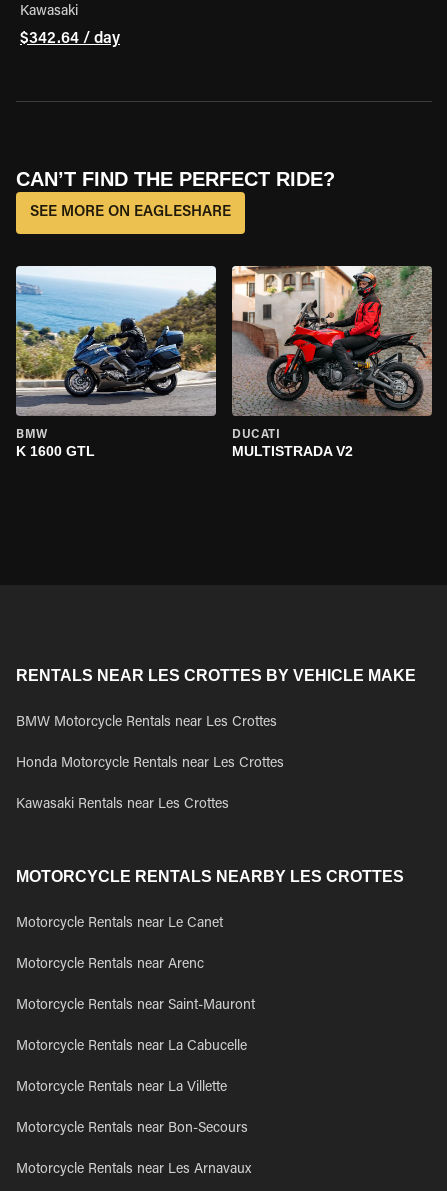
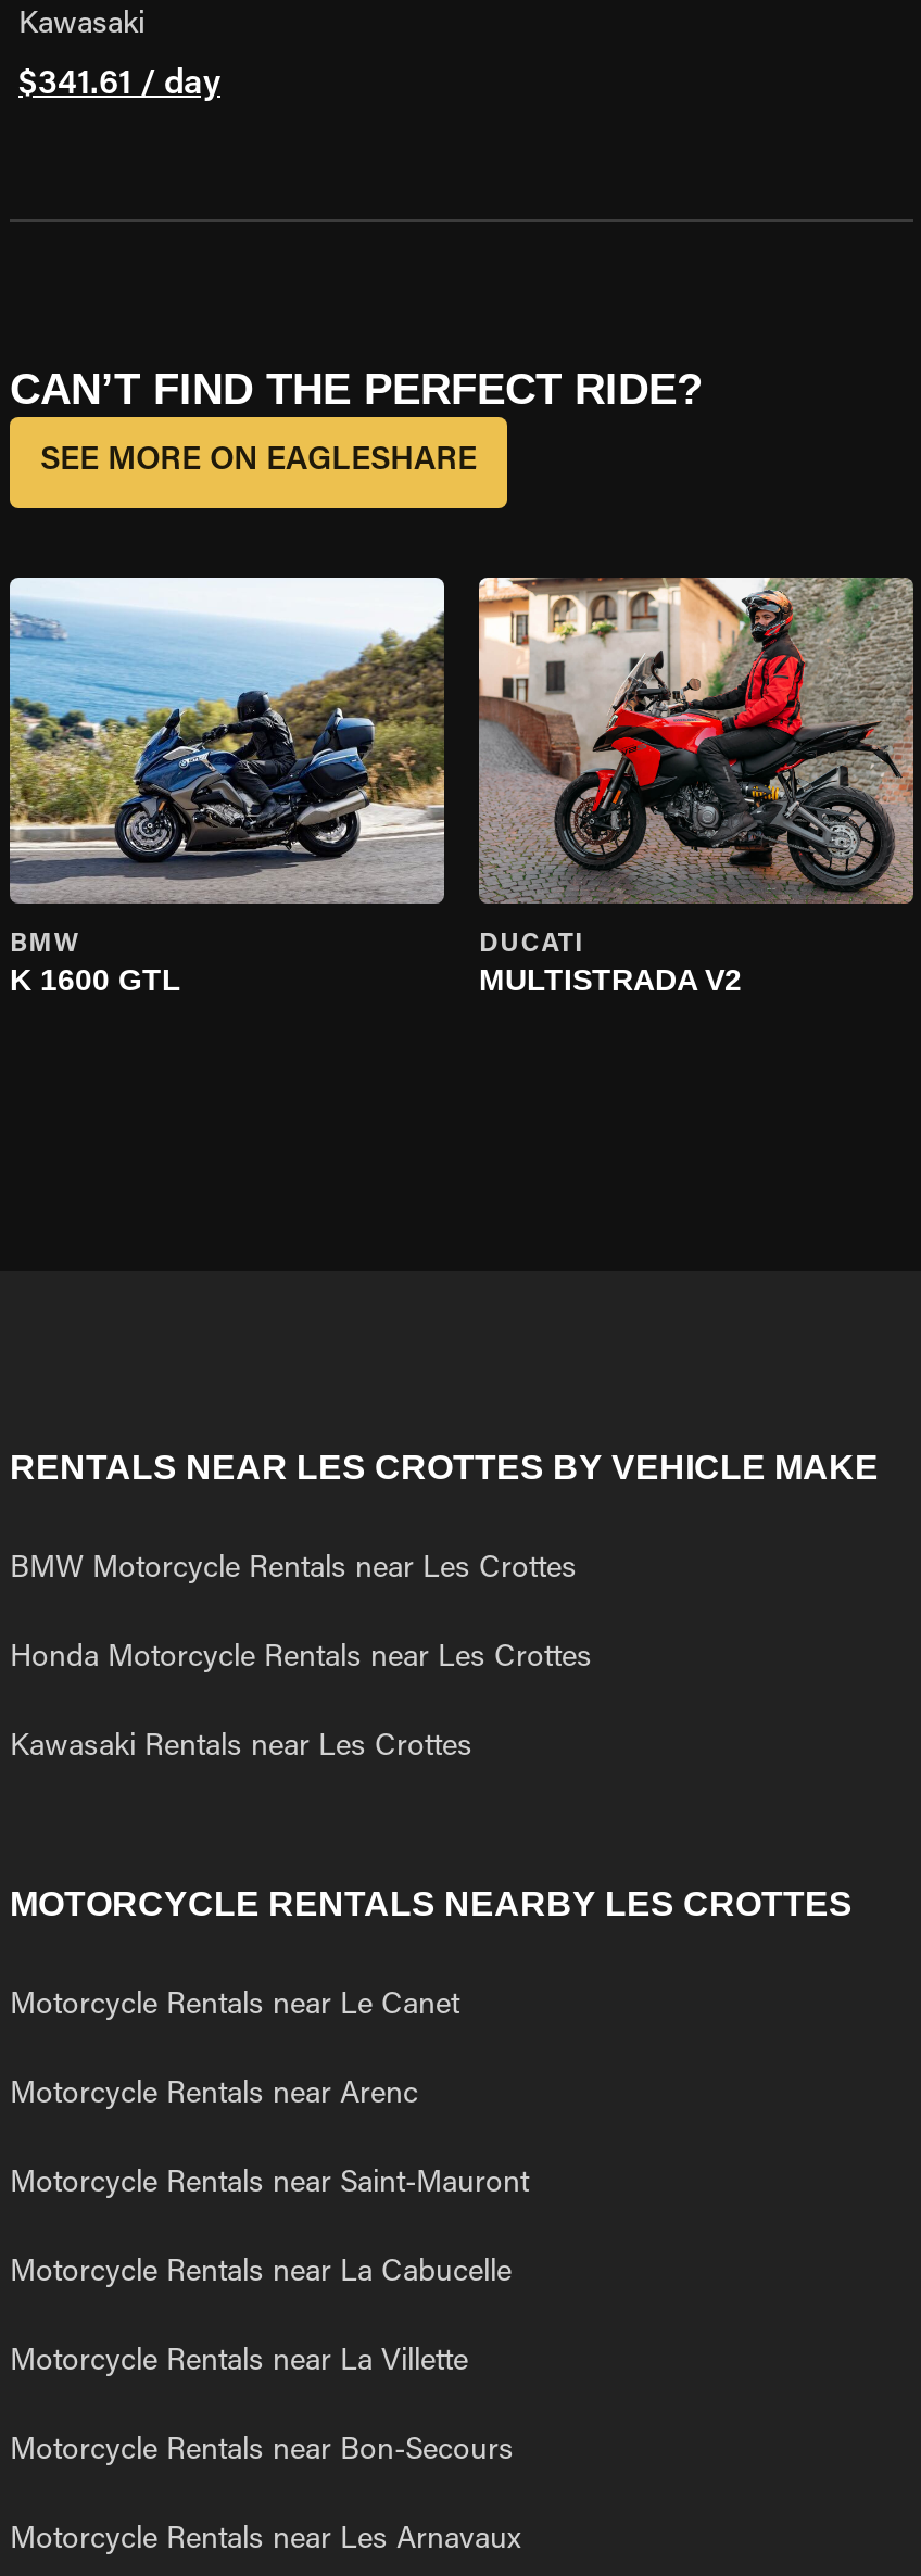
[20,31,120,47] $342.64 / day -> [18,67,220,102] $341.61 / day

